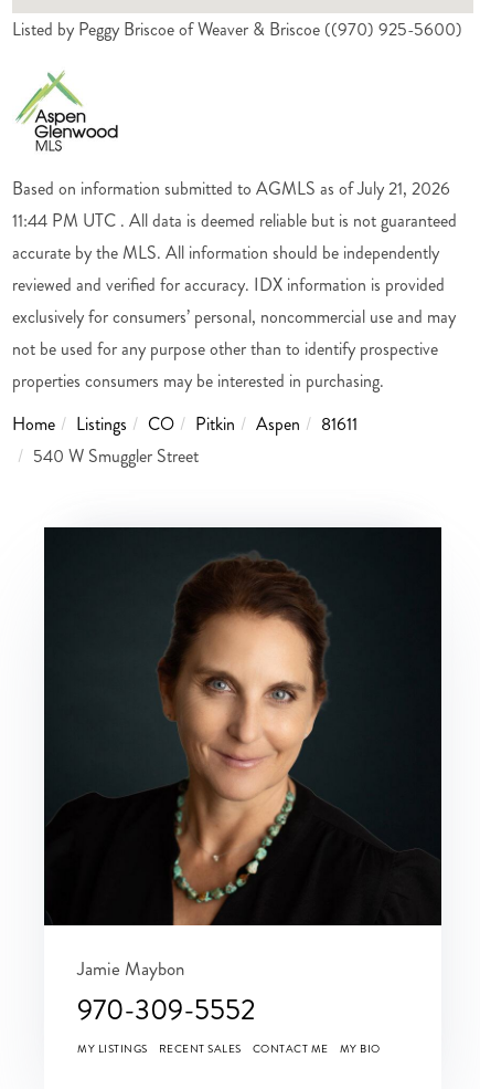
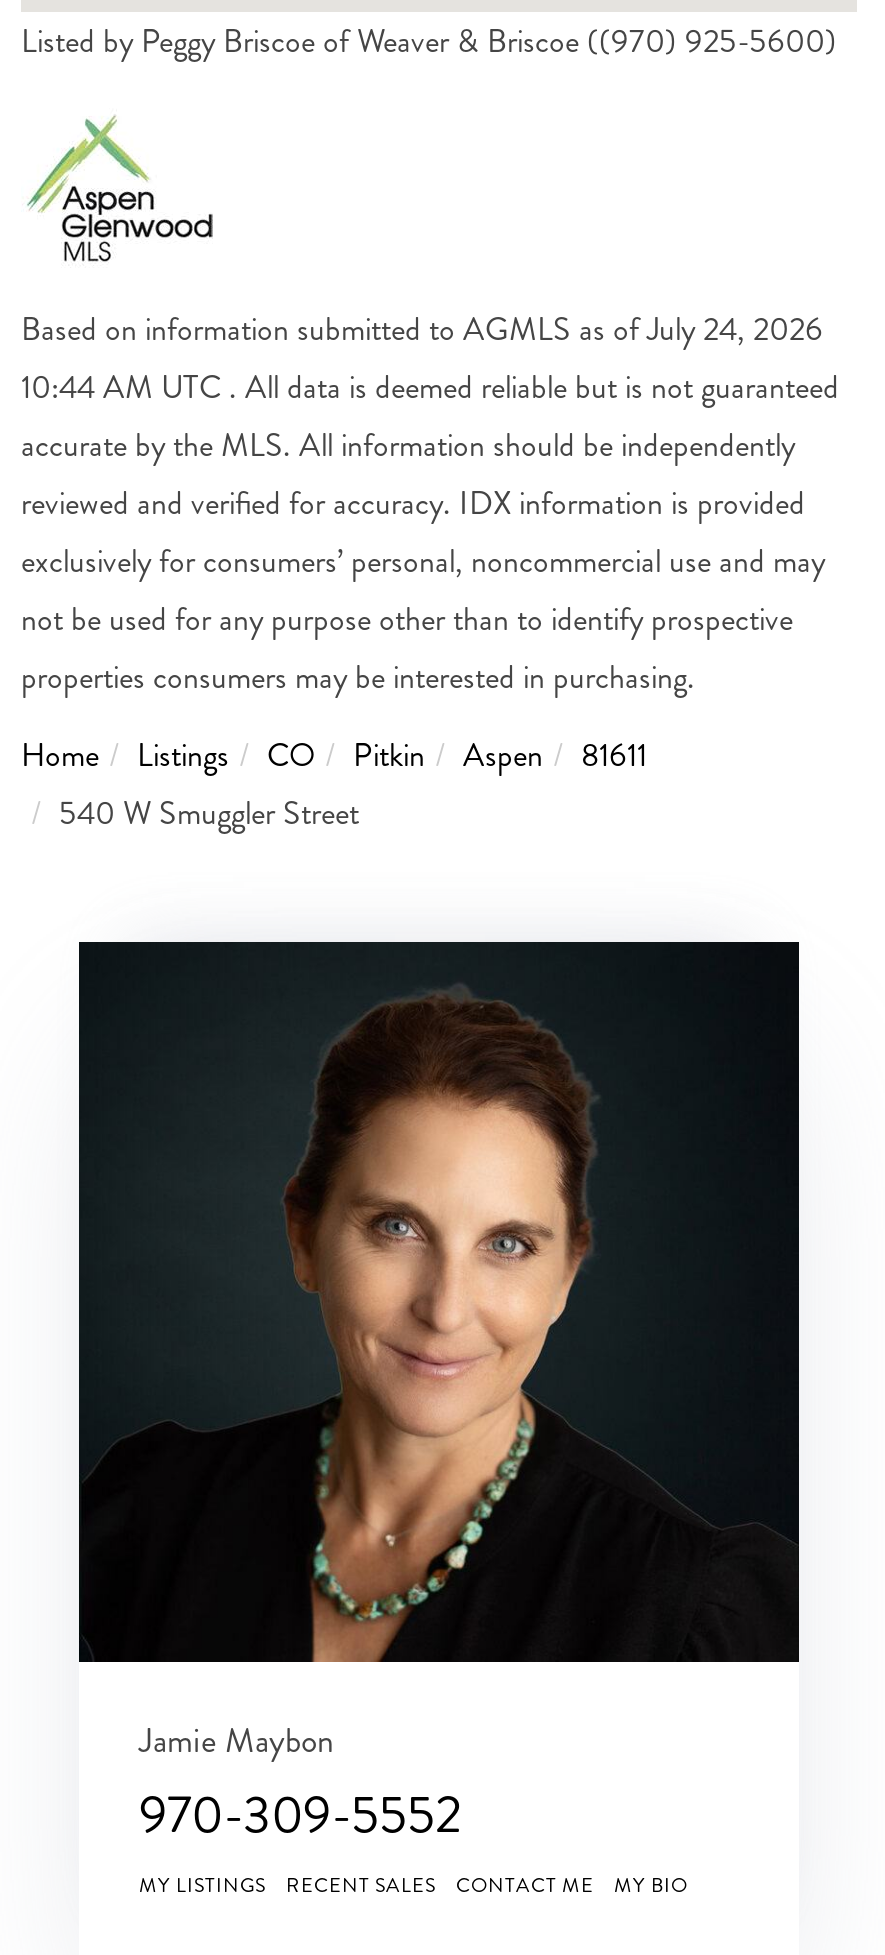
[12,175,450,201] Based on information submitted to AGMLS as of July 21, 2026 -> [21,305,823,351] Based on information submitted to AGMLS as of July 24, 2026
[12,207,457,233] 11:44 PM UTC . All data is deemed reliable but is not guaranteed -> [21,363,839,409] 10:44 AM UTC . All data is deemed reliable but is not guaranteed

